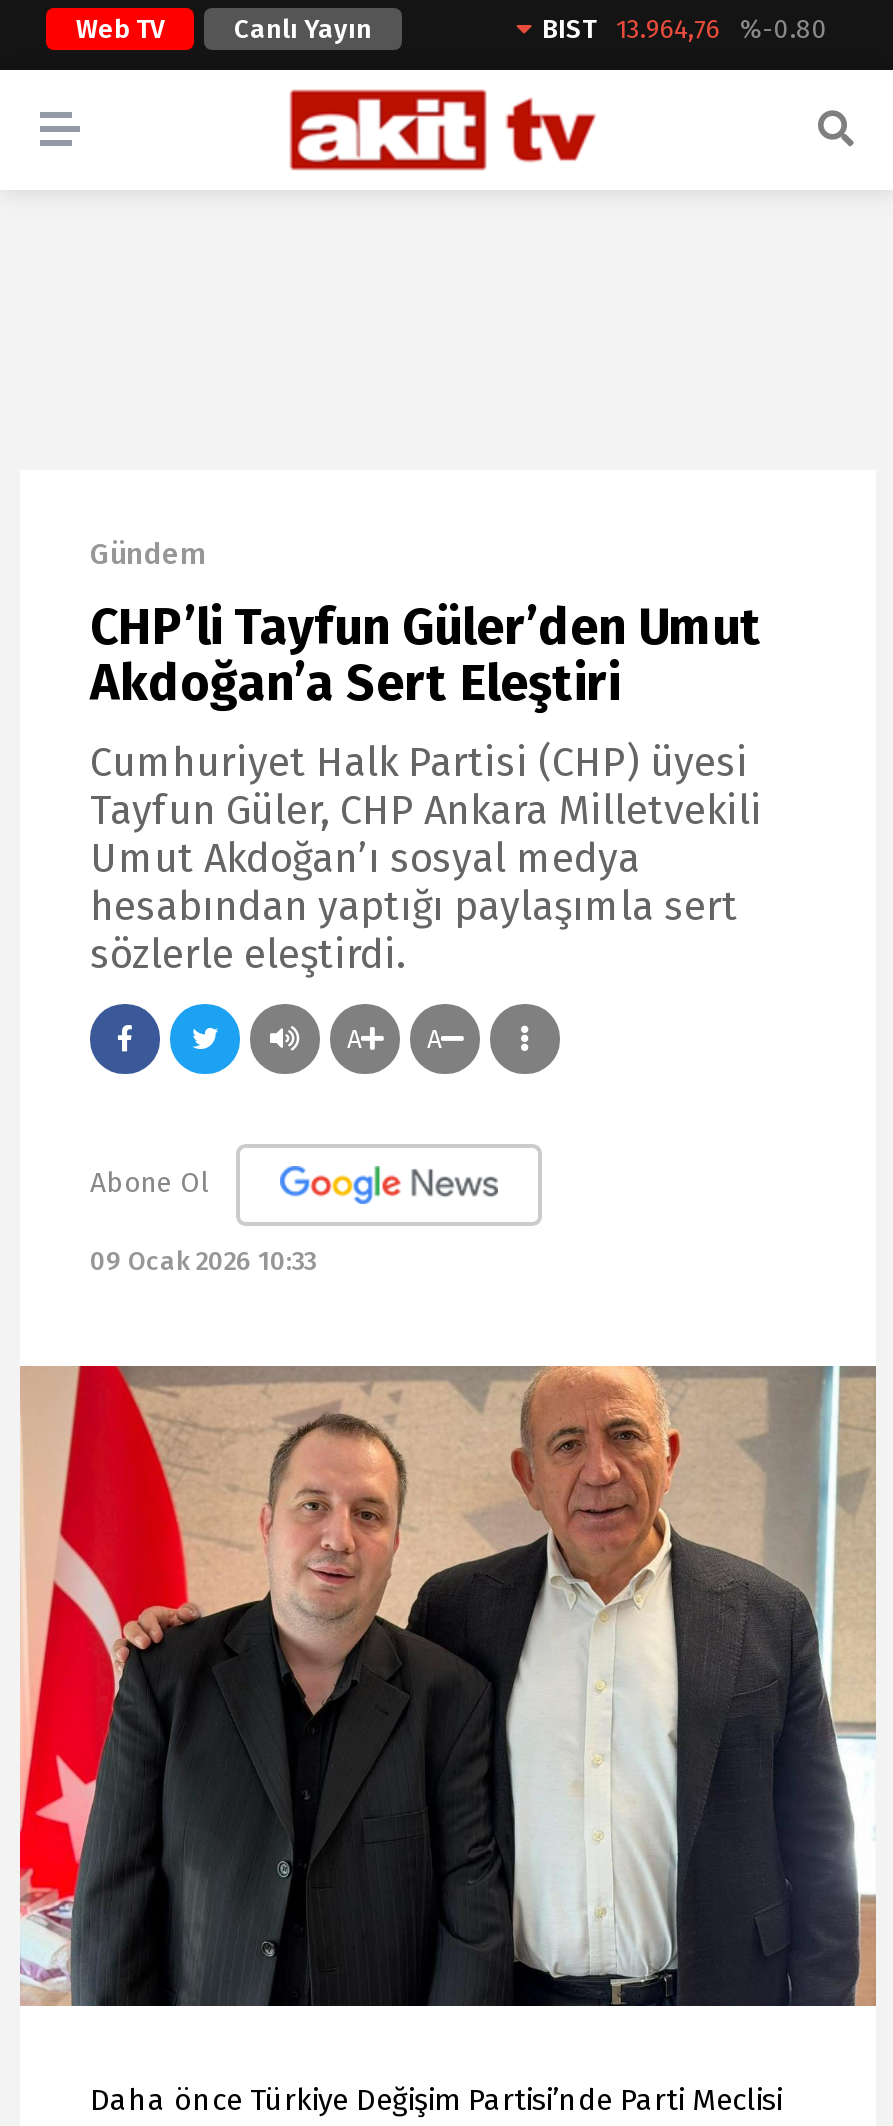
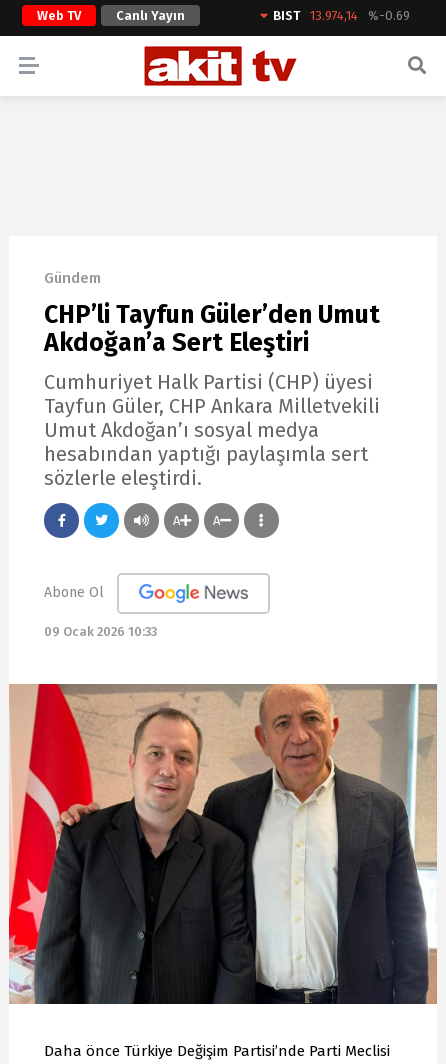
[616,14,720,44] 13.964,76 -> [310,8,358,23] 13.974,14
[740,14,828,44] %-0.80 -> [368,8,410,23] %-0.69

